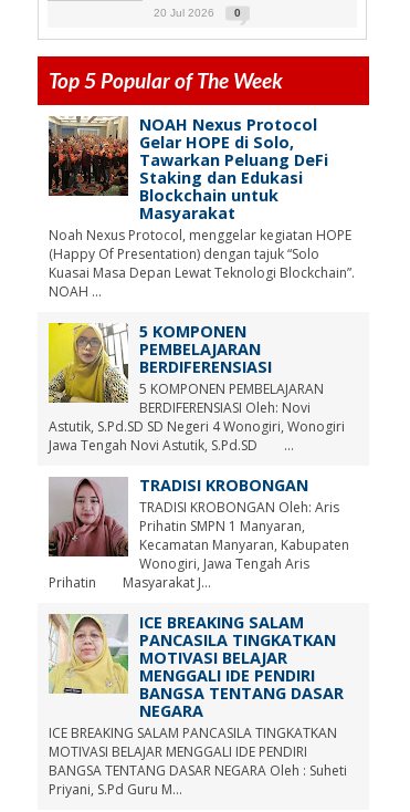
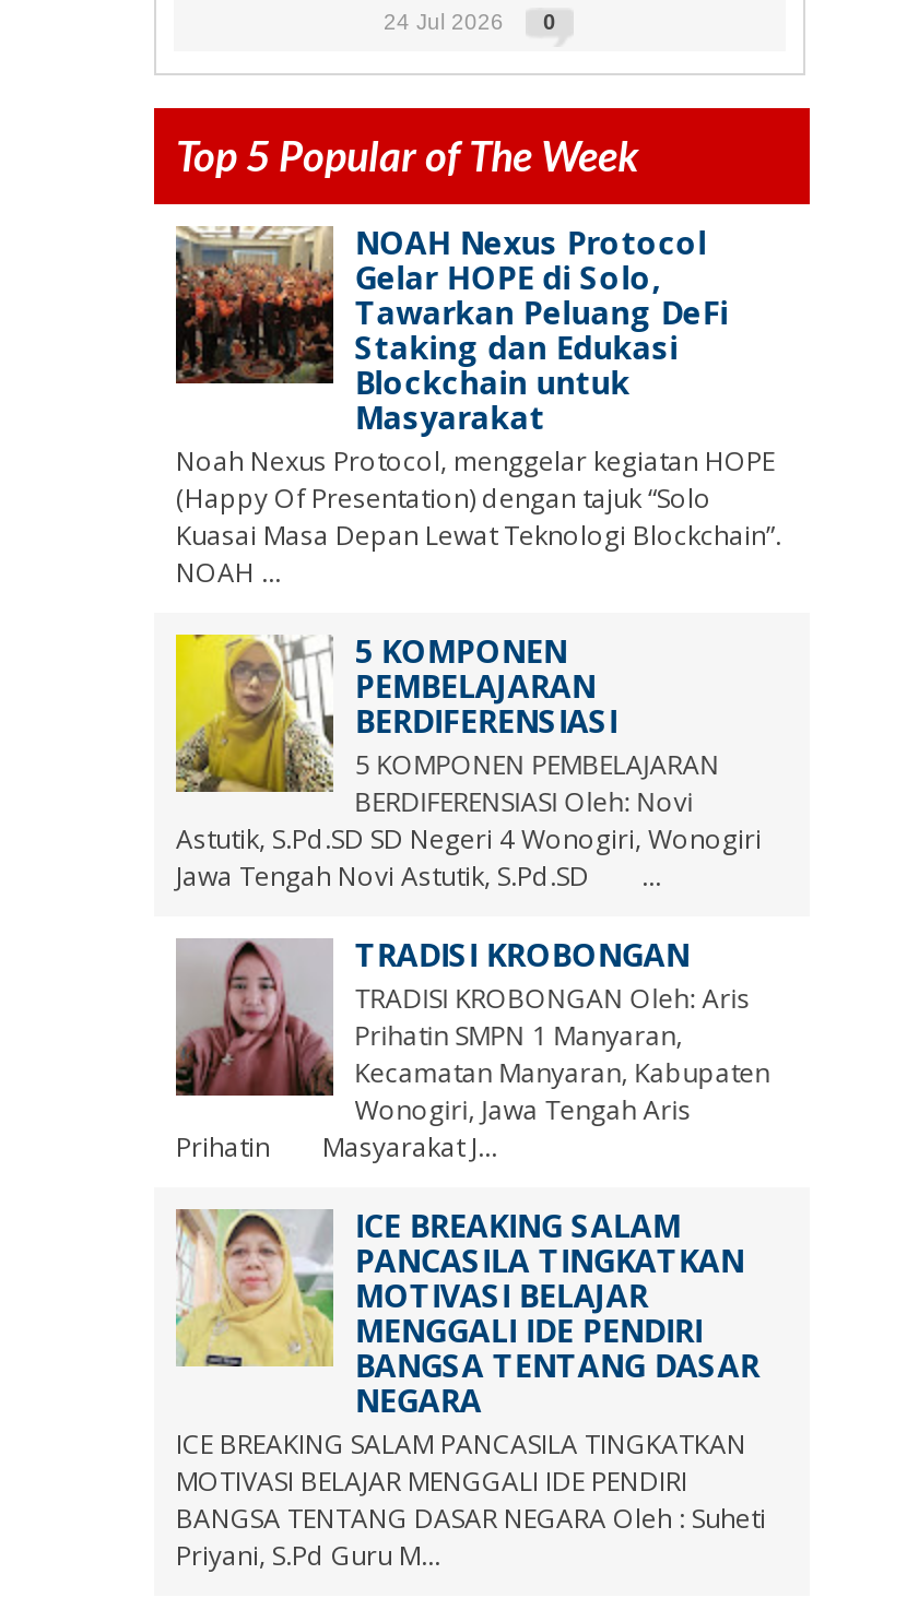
[154,7,241,19] 20 Jul 2026 0 -> [384,10,556,34] 24 Jul 2026 0

